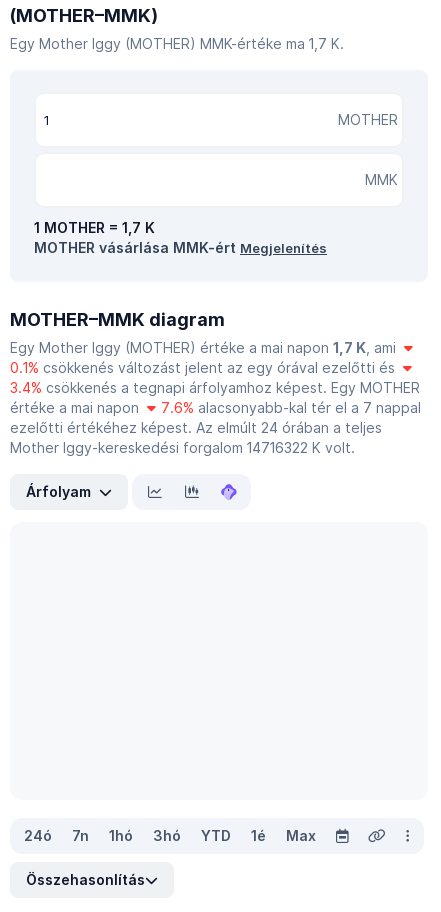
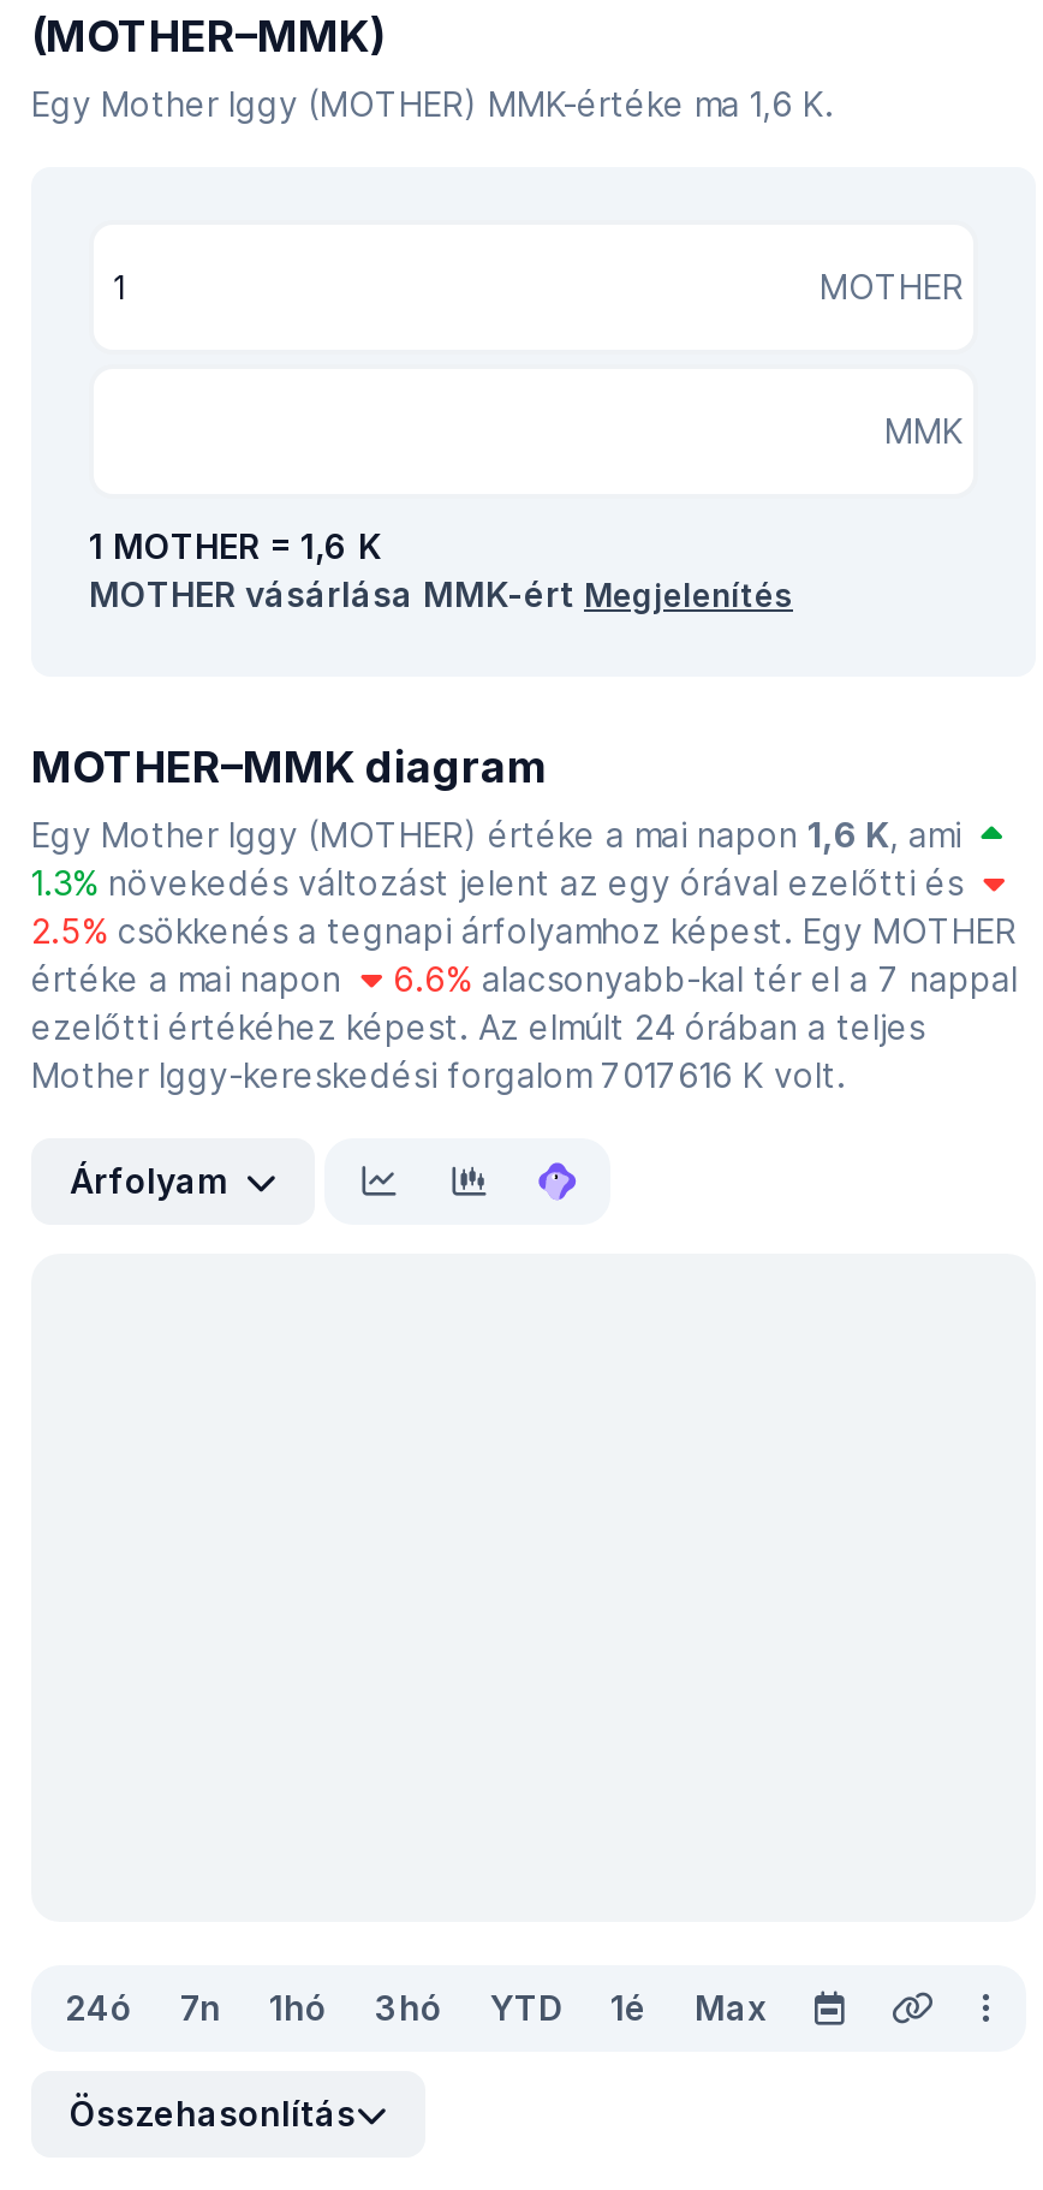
[10,35,344,52] Egy Mother Iggy (MOTHER) MMK-értéke ma 1,7 K. -> [31,83,834,124] Egy Mother Iggy (MOTHER) MMK-értéke ma 1,6 K.
[34,219,155,236] 1 MOTHER = 1,7 K -> [89,525,382,566] 1 MOTHER = 1,6 K
[10,339,400,356] Egy Mother Iggy (MOTHER) értéke a mai napon 1,7 K, ami -> [31,814,971,855] Egy Mother Iggy (MOTHER) értéke a mai napon 1,6 K, ami
[10,359,399,376] 0.1% csökkenés változást jelent az egy órával ezelőtti és -> [31,862,973,903] 1.3% növekedés változást jelent az egy órával ezelőtti és
[10,379,420,396] 3.4% csökkenés a tegnapi árfolyamhoz képest. Egy MOTHER -> [31,910,1017,951] 2.5% csökkenés a tegnapi árfolyamhoz képest. Egy MOTHER
[160,399,420,416] 7.6% alacsonyabb-kal tér el a 7 nappal -> [393,958,1018,999] 6.6% alacsonyabb-kal tér el a 7 nappal
[10,439,355,456] Mother Iggy-kereskedési forgalom 14716322 K volt. -> [31,1054,846,1095] Mother Iggy-kereskedési forgalom 7017616 K volt.

